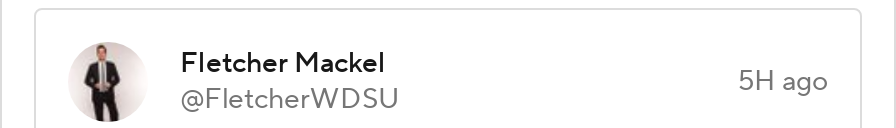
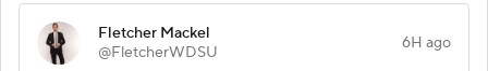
[738,64,828,100] 5H ago -> [402,33,451,53] 6H ago

